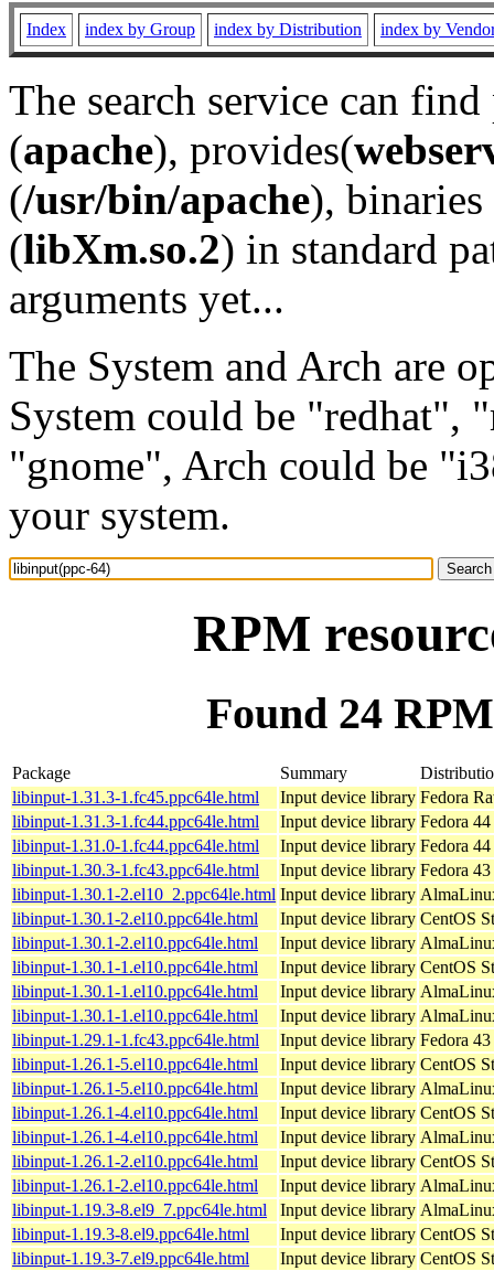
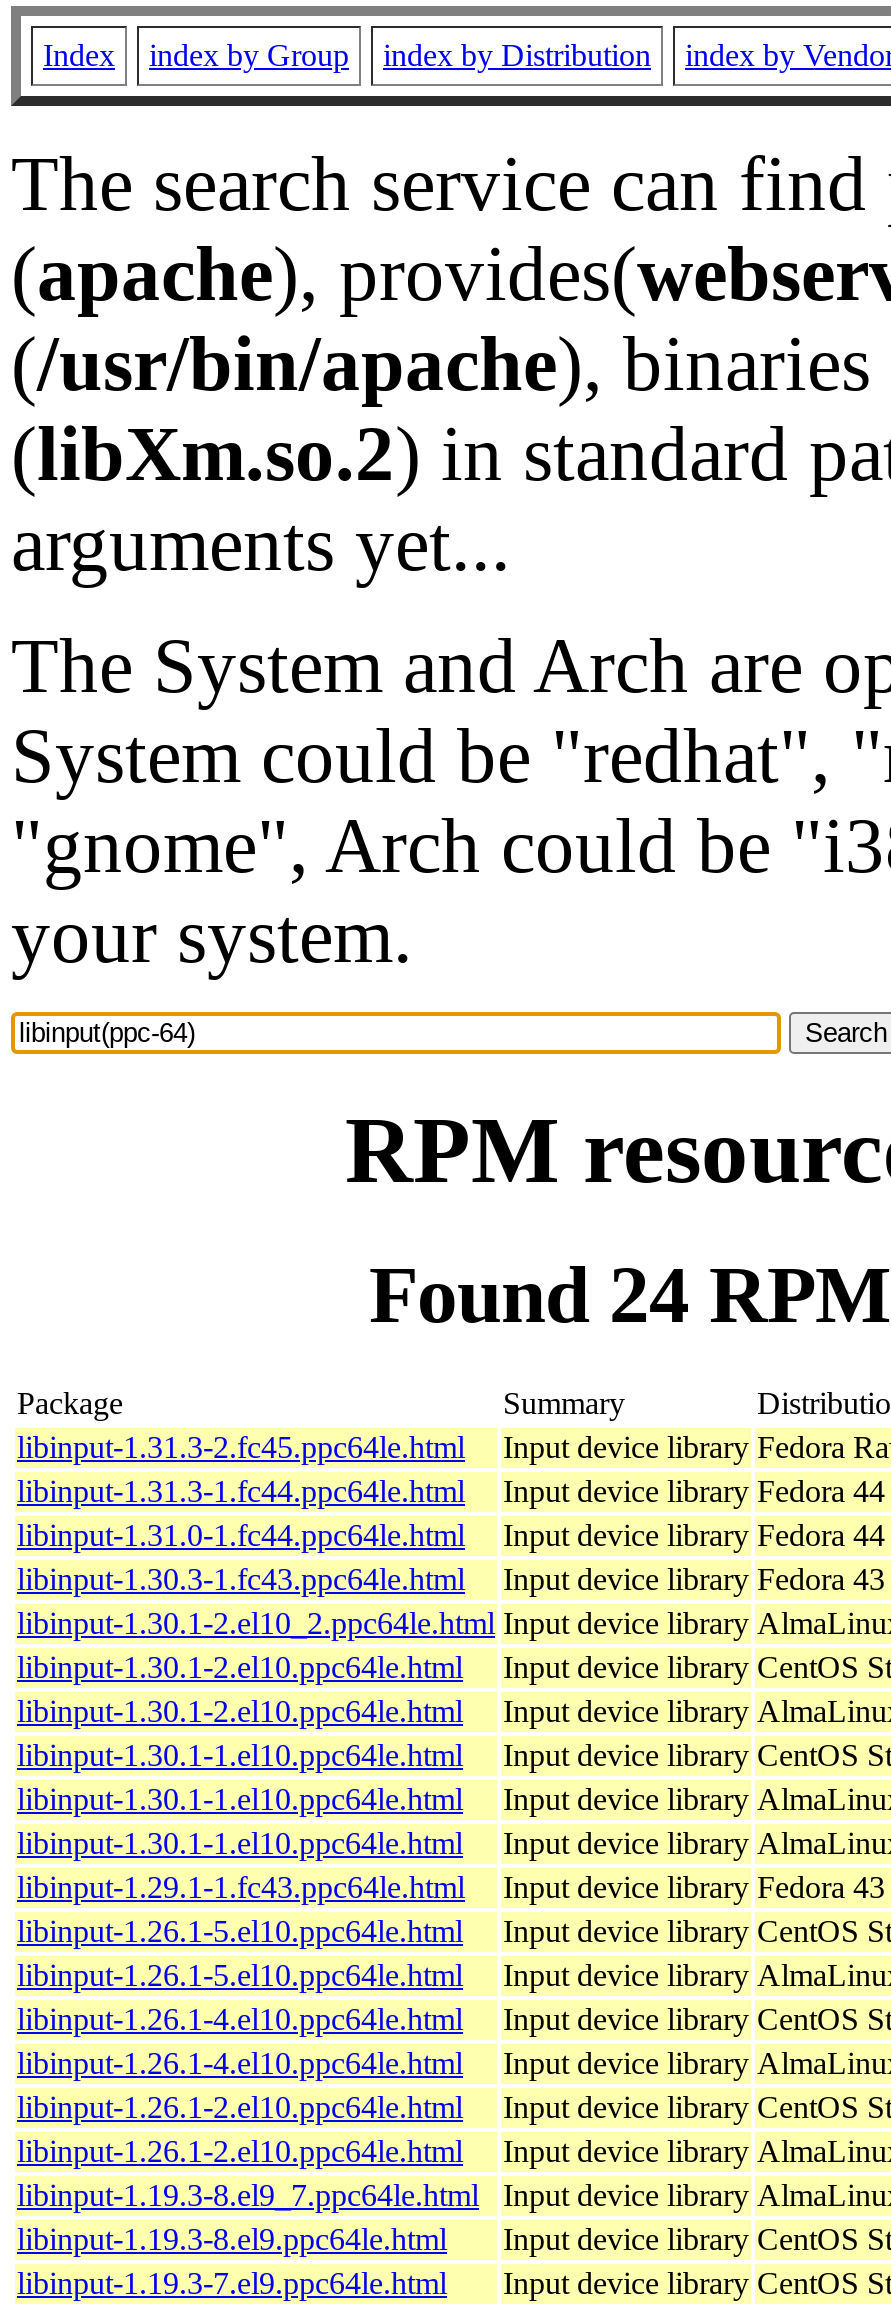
[12,787,259,806] libinput-1.31.3-1.fc45.ppc64le.html -> [17,1429,465,1463] libinput-1.31.3-2.fc45.ppc64le.html

